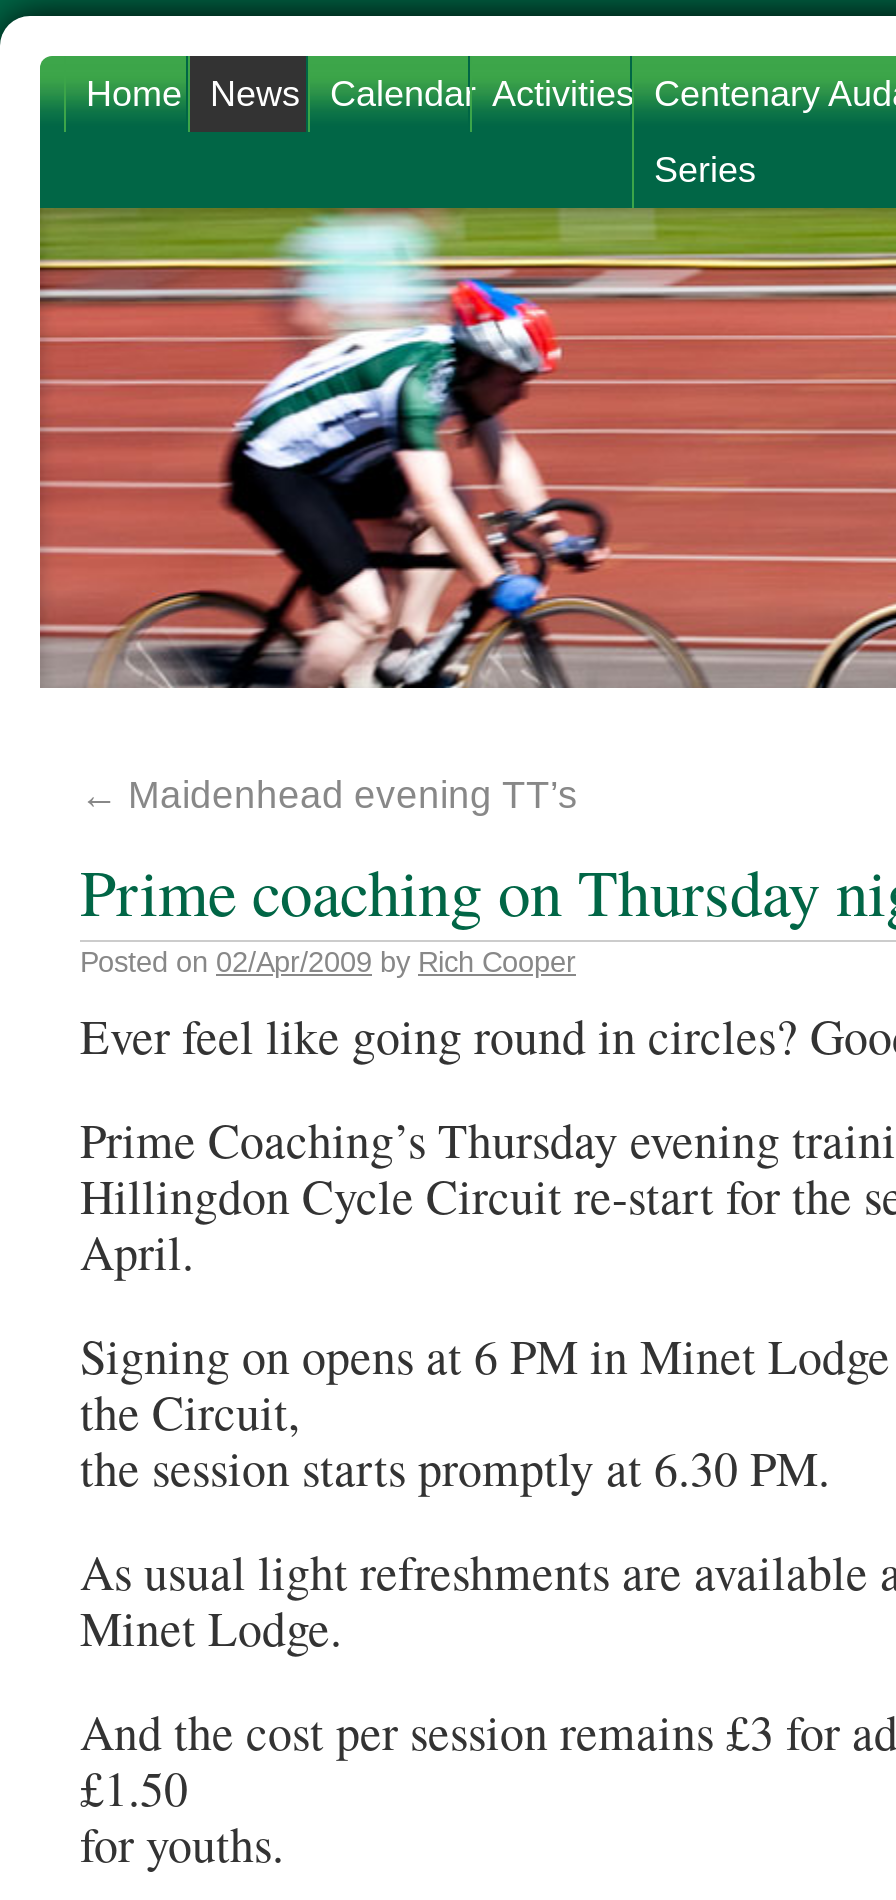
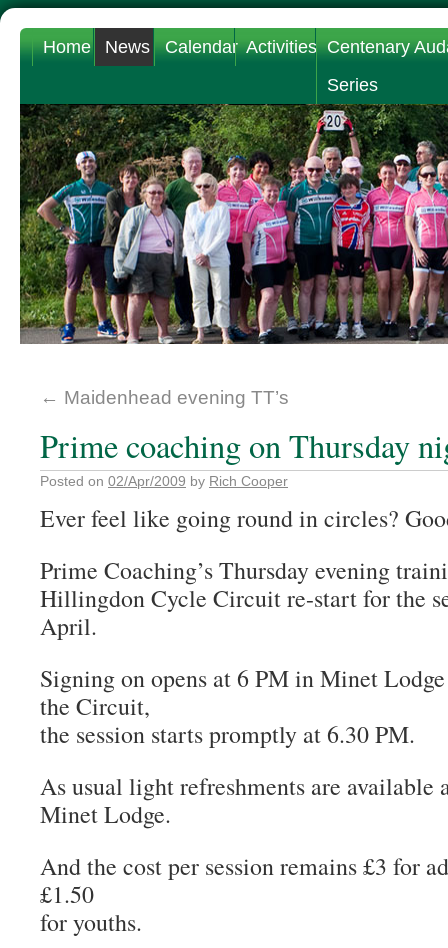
[38,206,890,690] [image] -> [19,104,445,345] [image]

